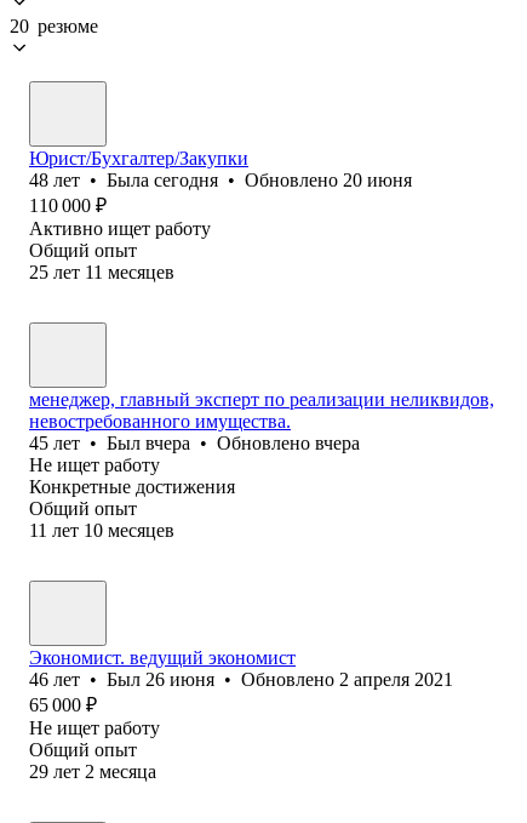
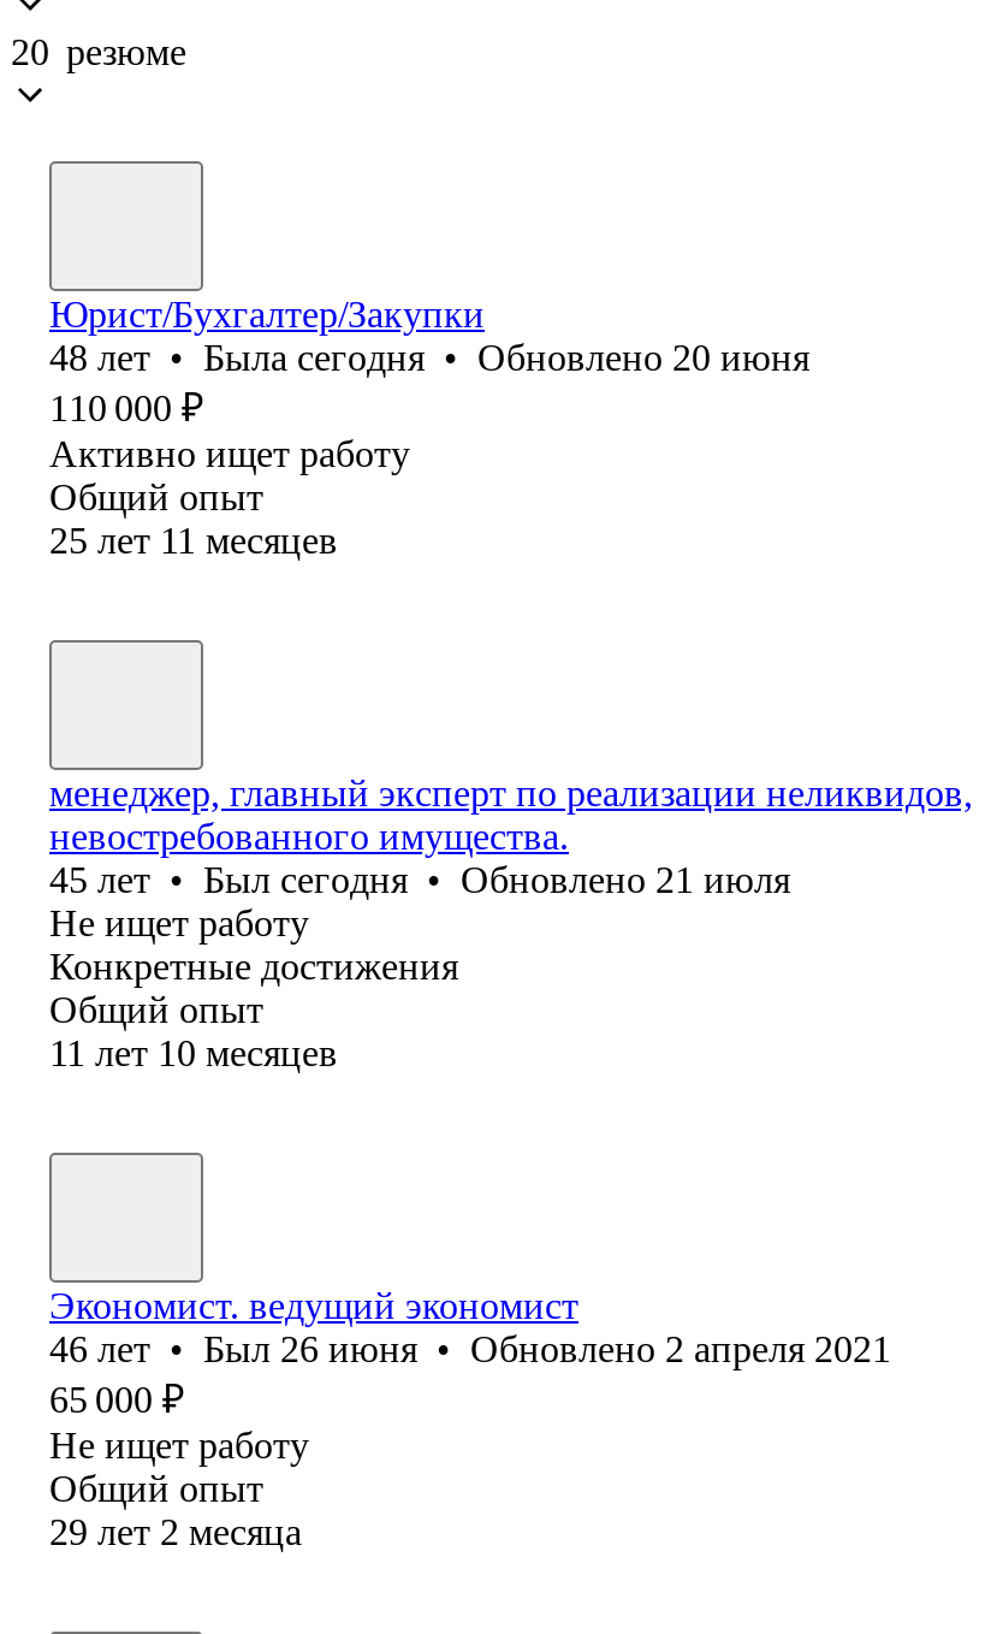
[29,433,360,453] 45 лет • Был вчера • Обновлено вчера -> [49,859,790,900] 45 лет • Был сегодня • Обновлено 21 июля

